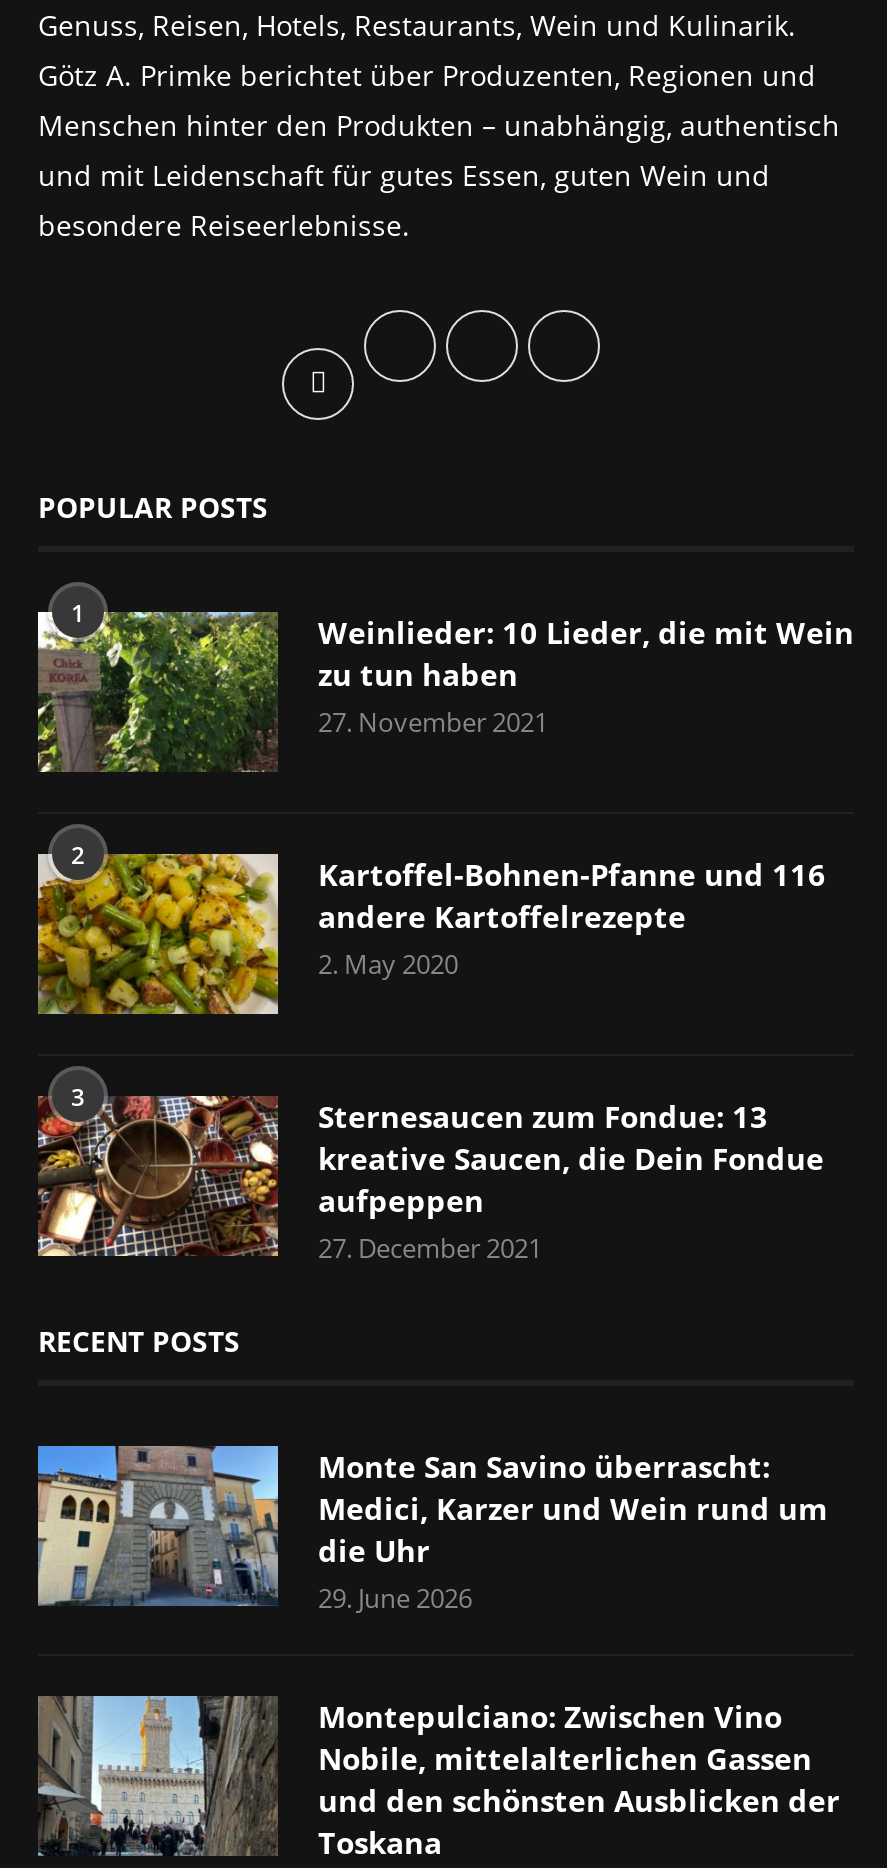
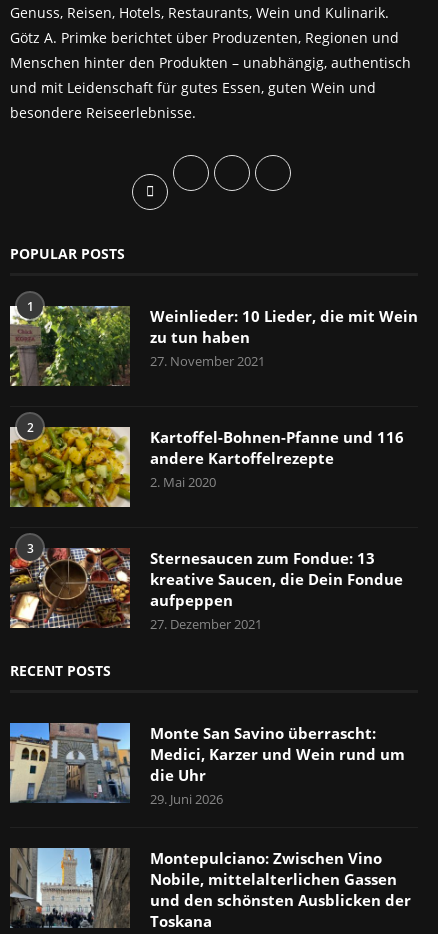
[318,946,458,982] 2. May 2020 -> [150,473,216,491] 2. Mai 2020
[318,1230,542,1266] 27. December 2021 -> [150,615,262,633] 27. Dezember 2021
[318,1580,472,1616] 29. June 2026 -> [150,790,223,808] 29. Juni 2026

